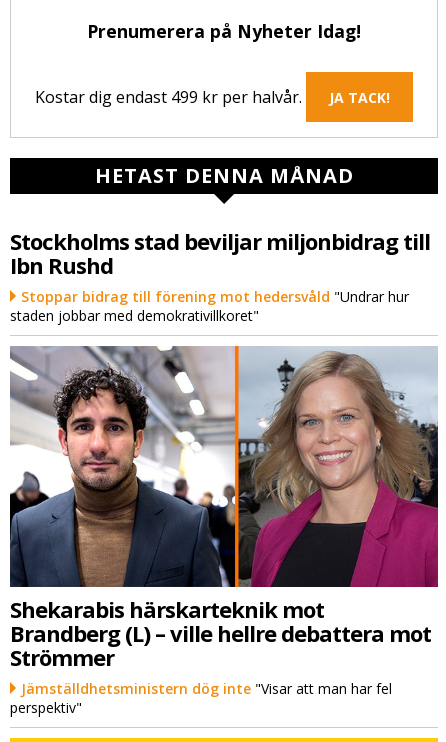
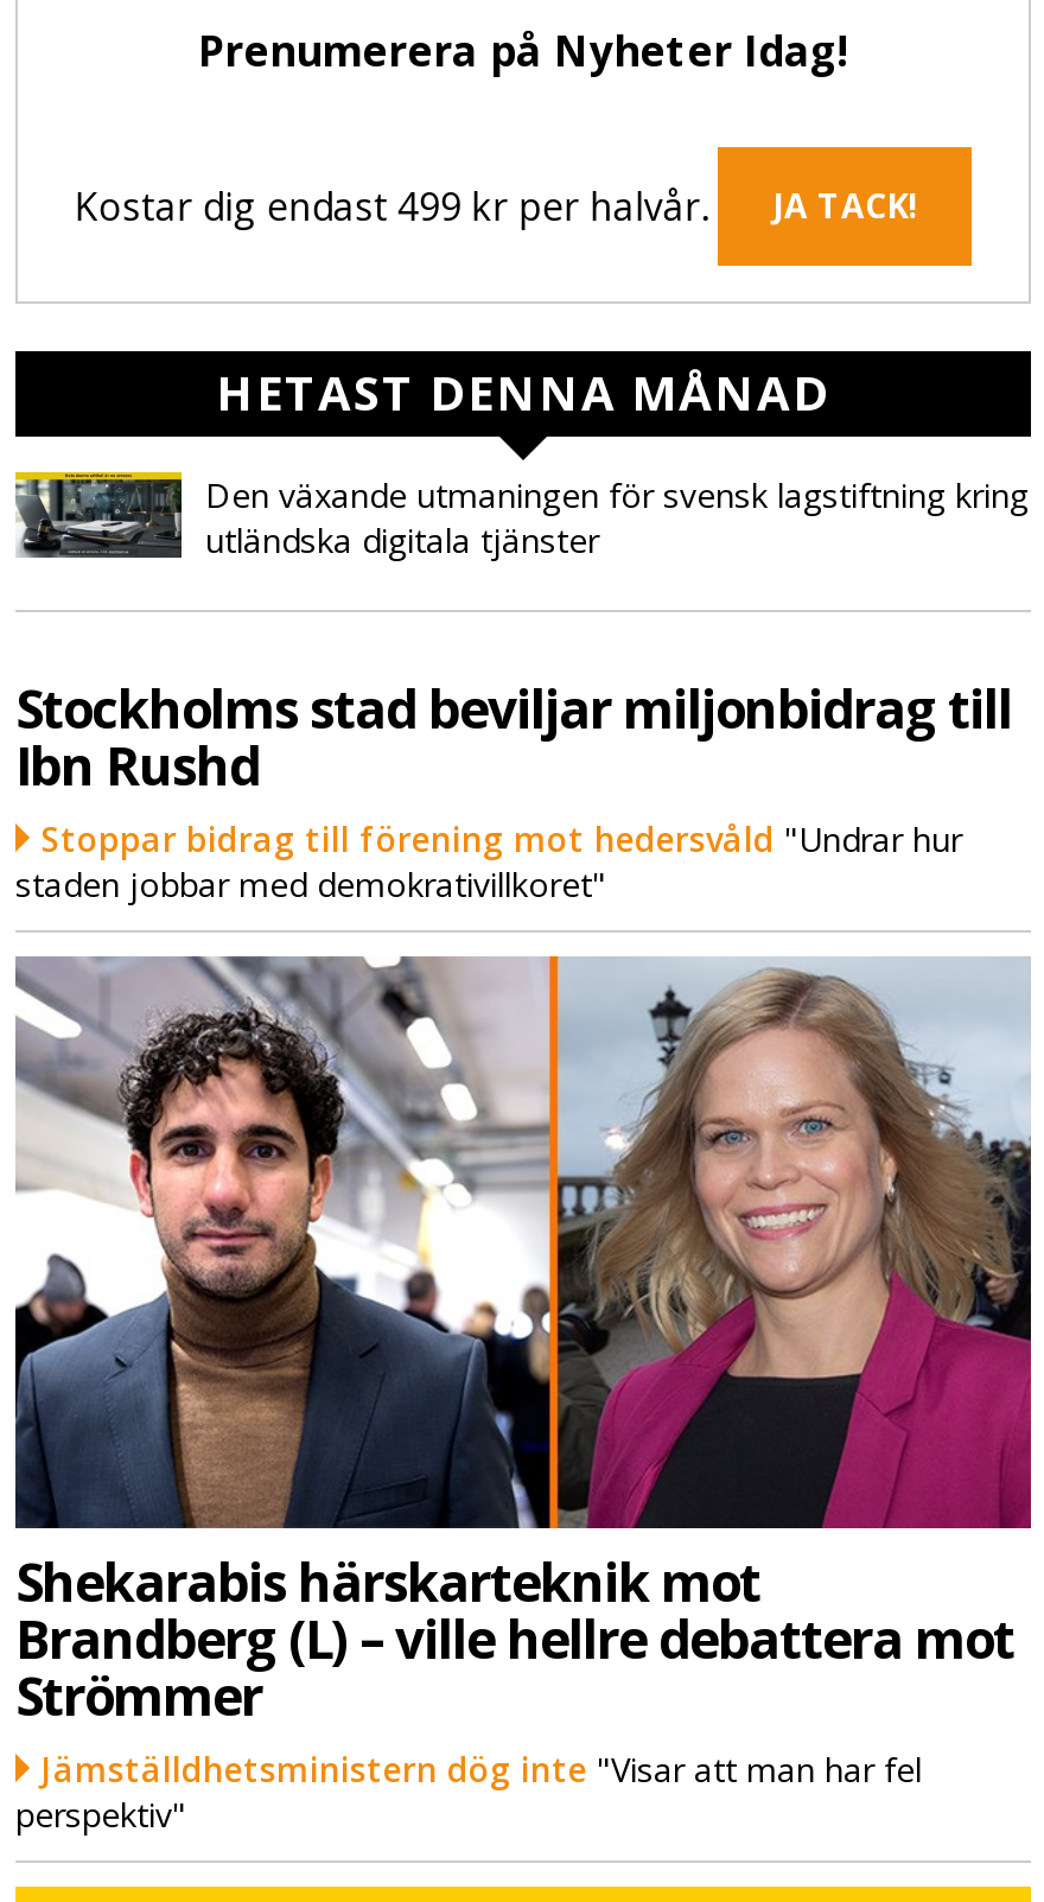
none -> [13,470,1029,563] [image] | Den växande utmaningen för svensk lagstiftning kring | utländska digitala tjänster

